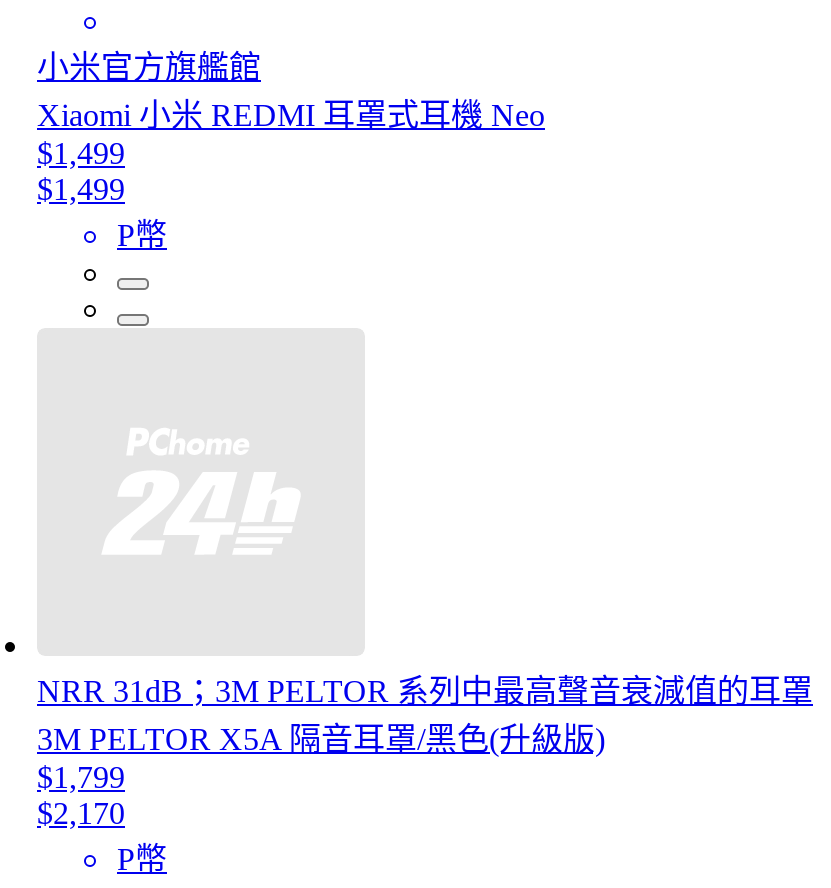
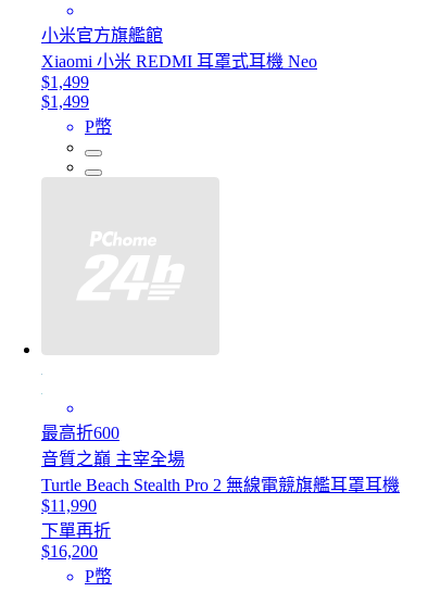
[37,674,813,830] NRR 31dB；3M PELTOR 系列中最高聲音衰減值的耳罩 | 3M PELTOR X5A 隔音耳罩/黑色(升級版) | $1,799 | $2,170 -> [41,424,400,560] 最高折600 | 音質之巔 主宰全場 | Turtle Beach Stealth Pro 2 無線電競旗艦耳罩耳機 | $11,990 | 下單再折 | $16,200

